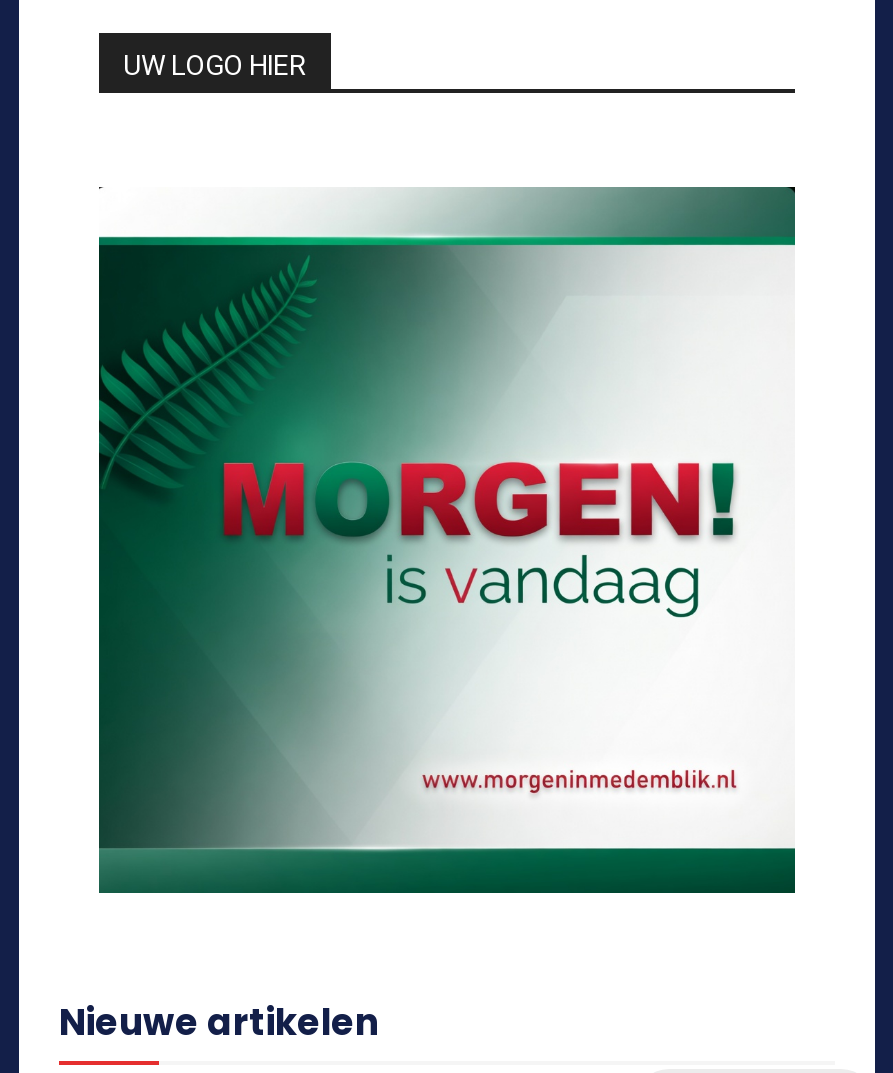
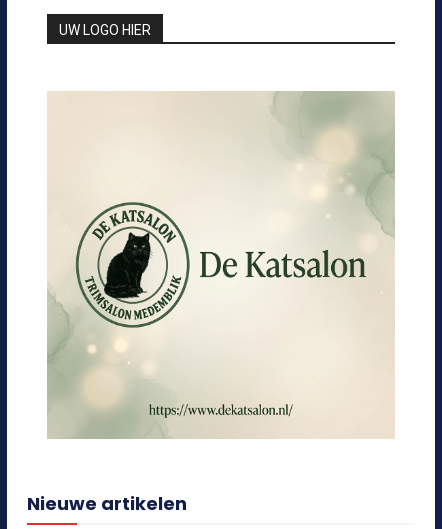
[97,186,797,896] [image] -> [47,91,395,439] [image]

